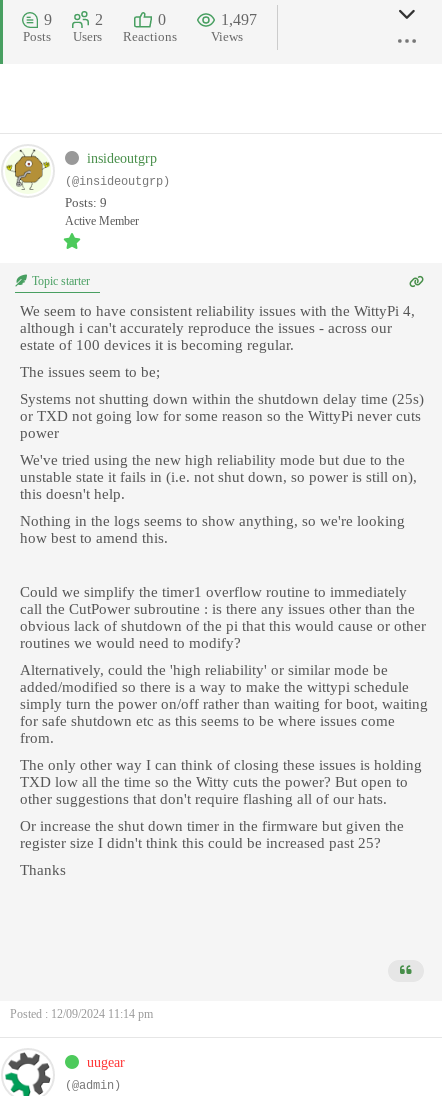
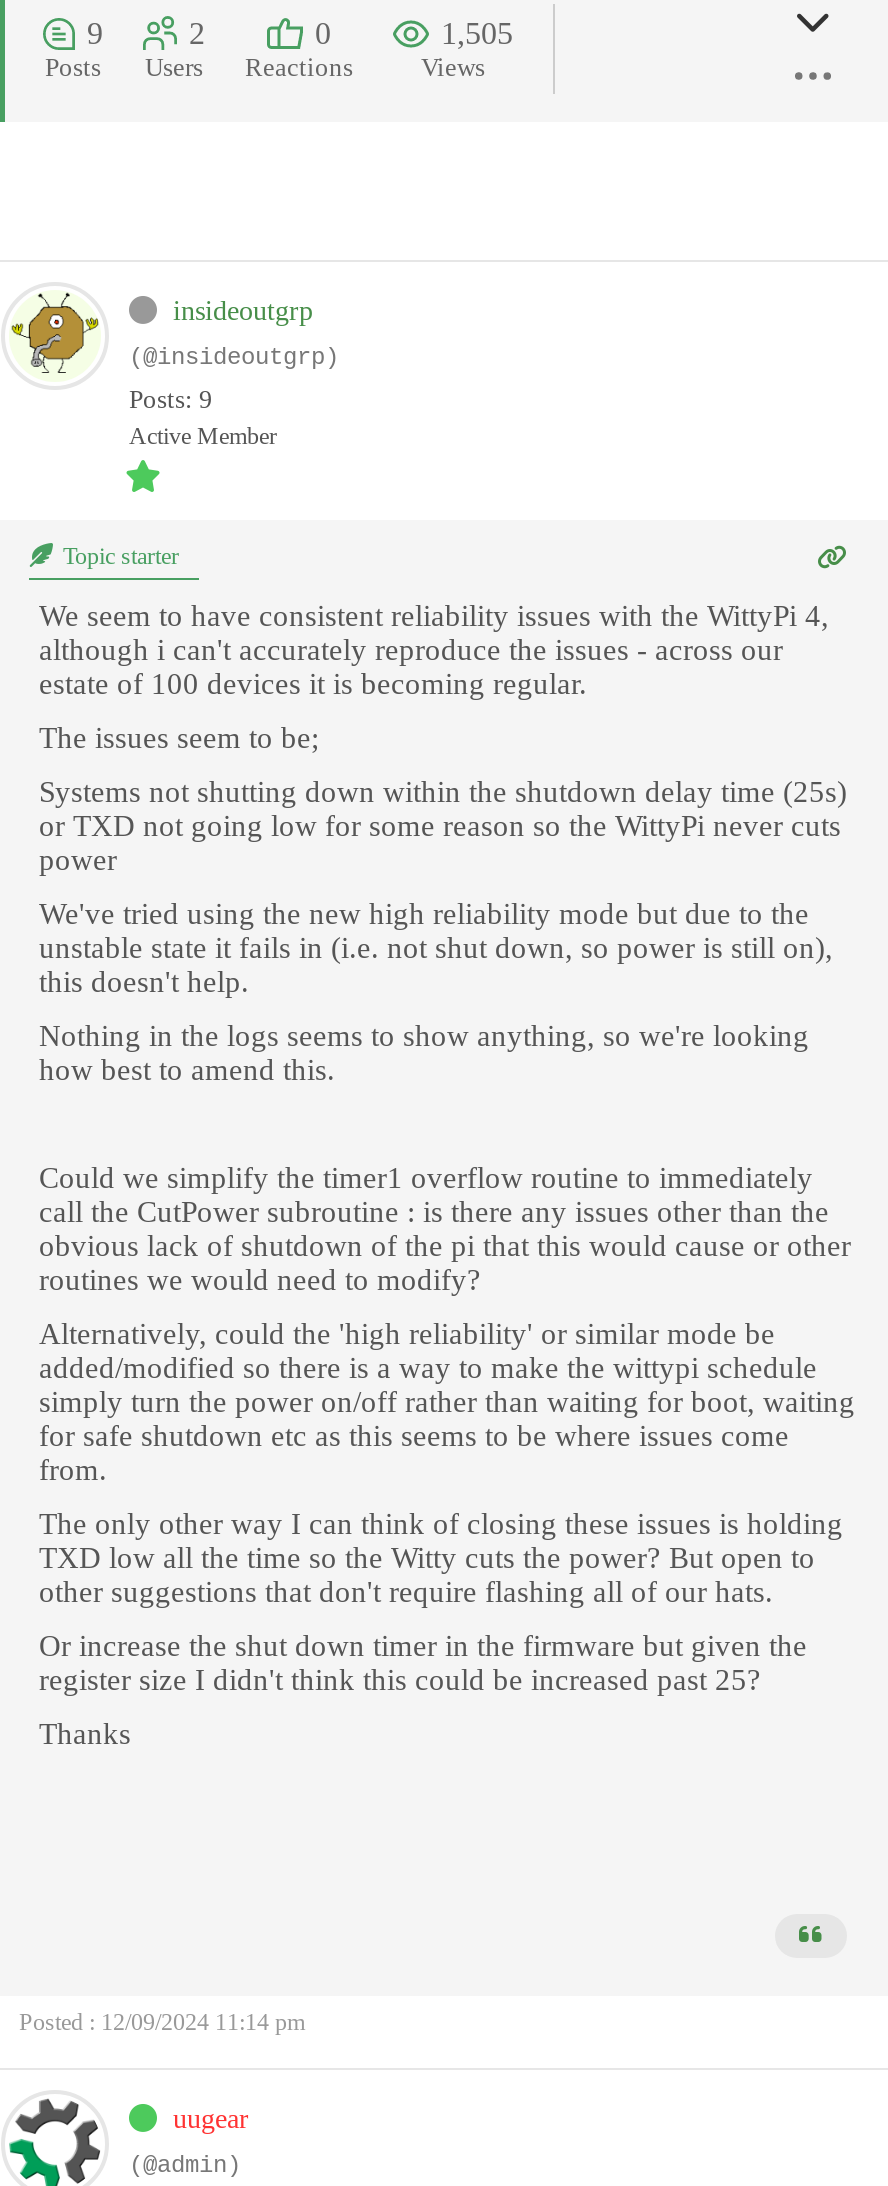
[221,10,257,27] 1,497 -> [441,15,513,49] 1,505

